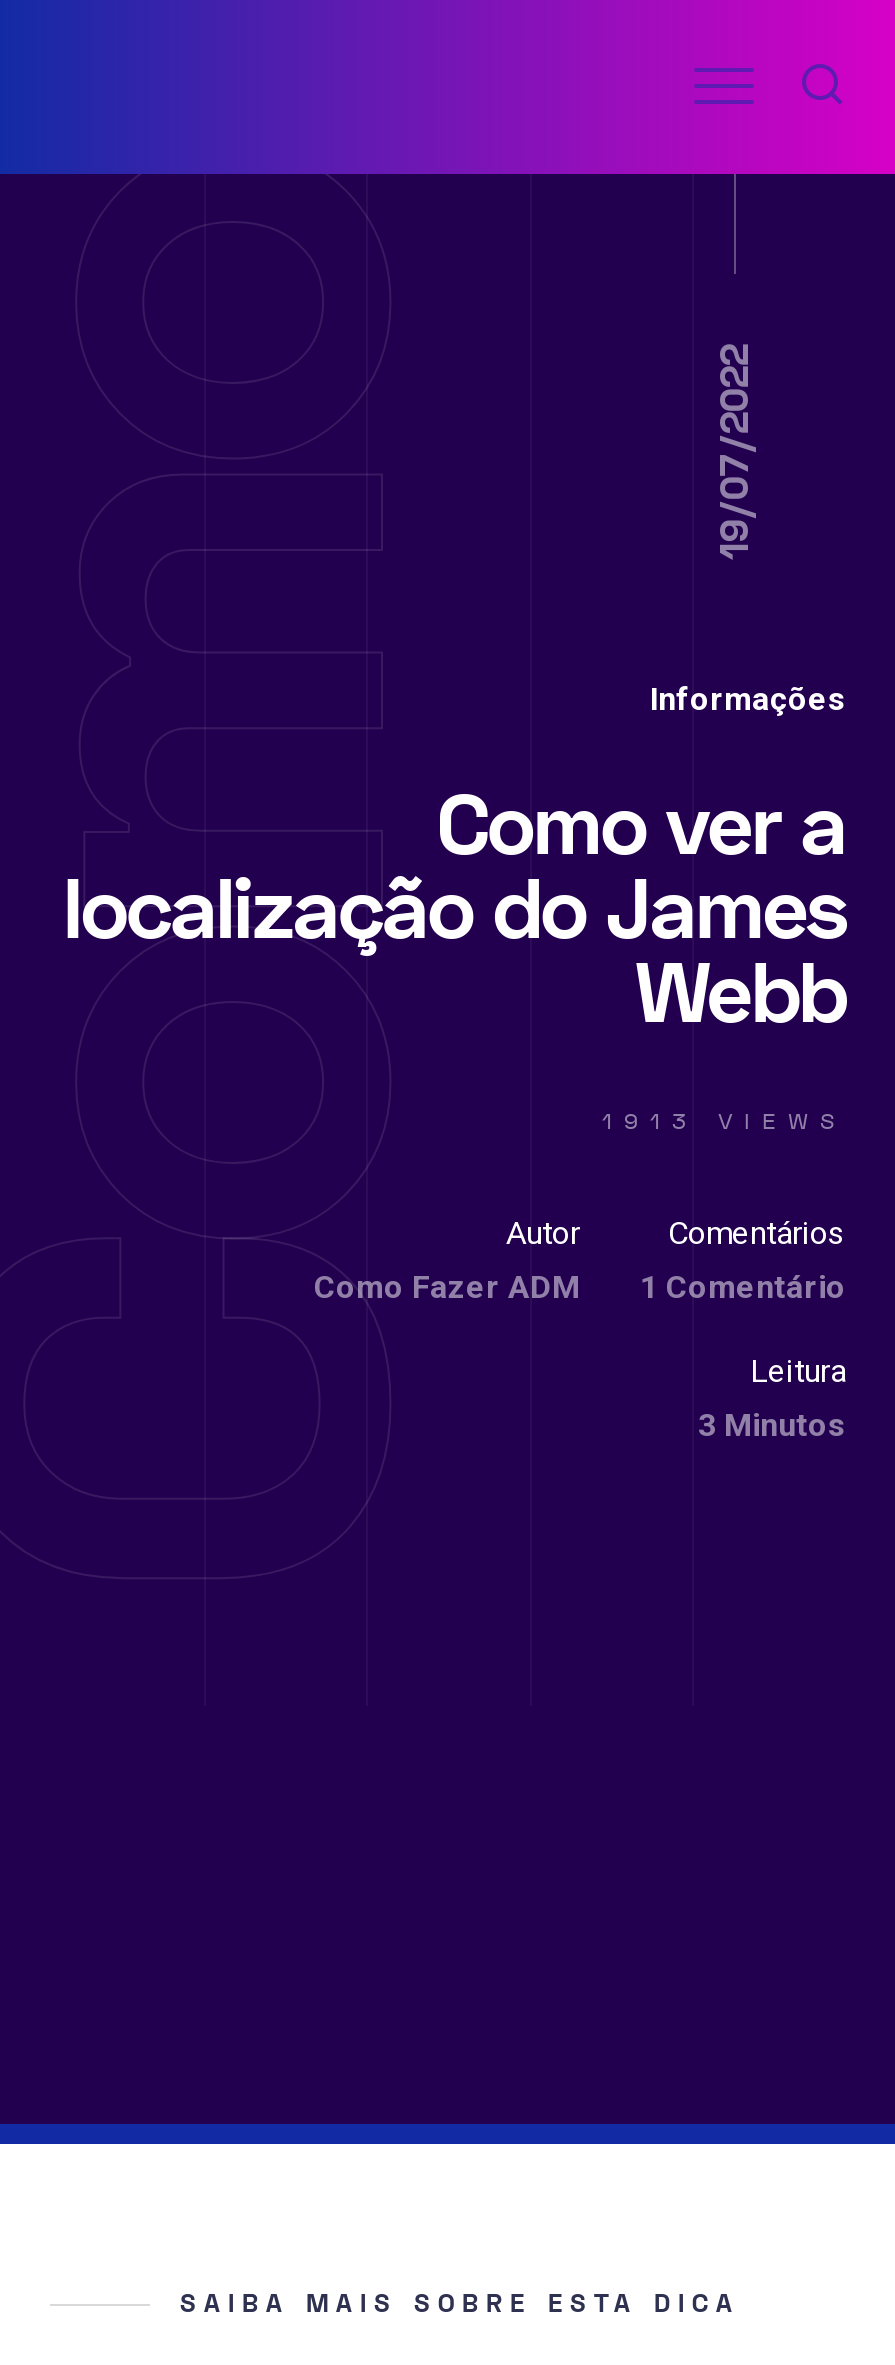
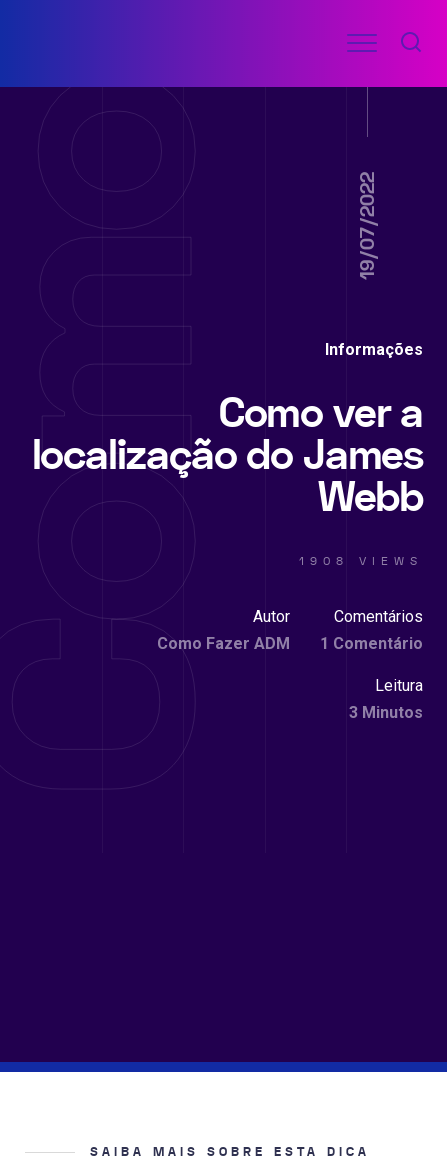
[602,1107,846,1136] 1913 VIEWS -> [299,554,423,568] 1908 VIEWS

